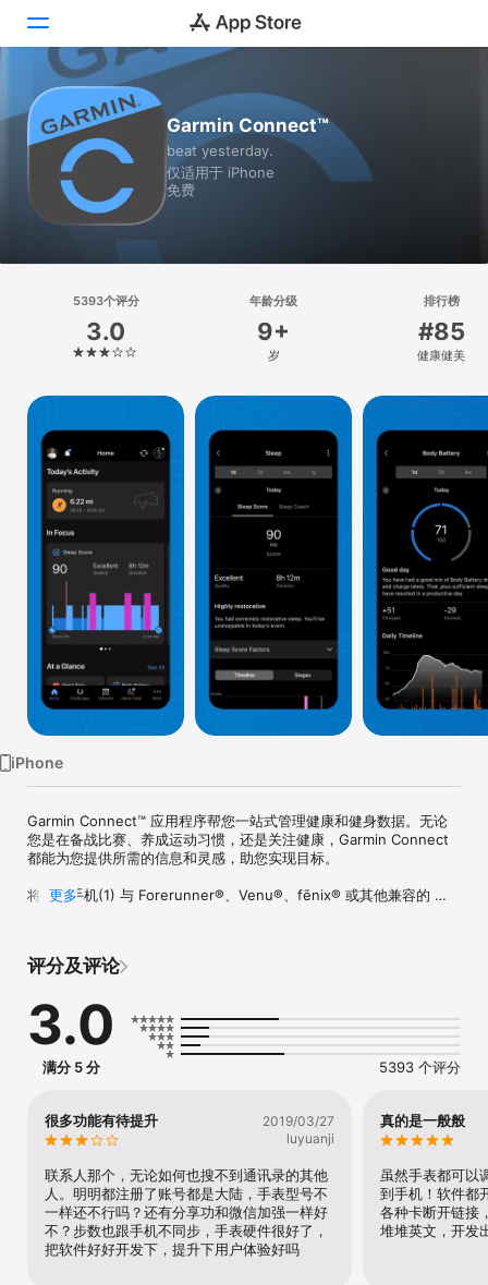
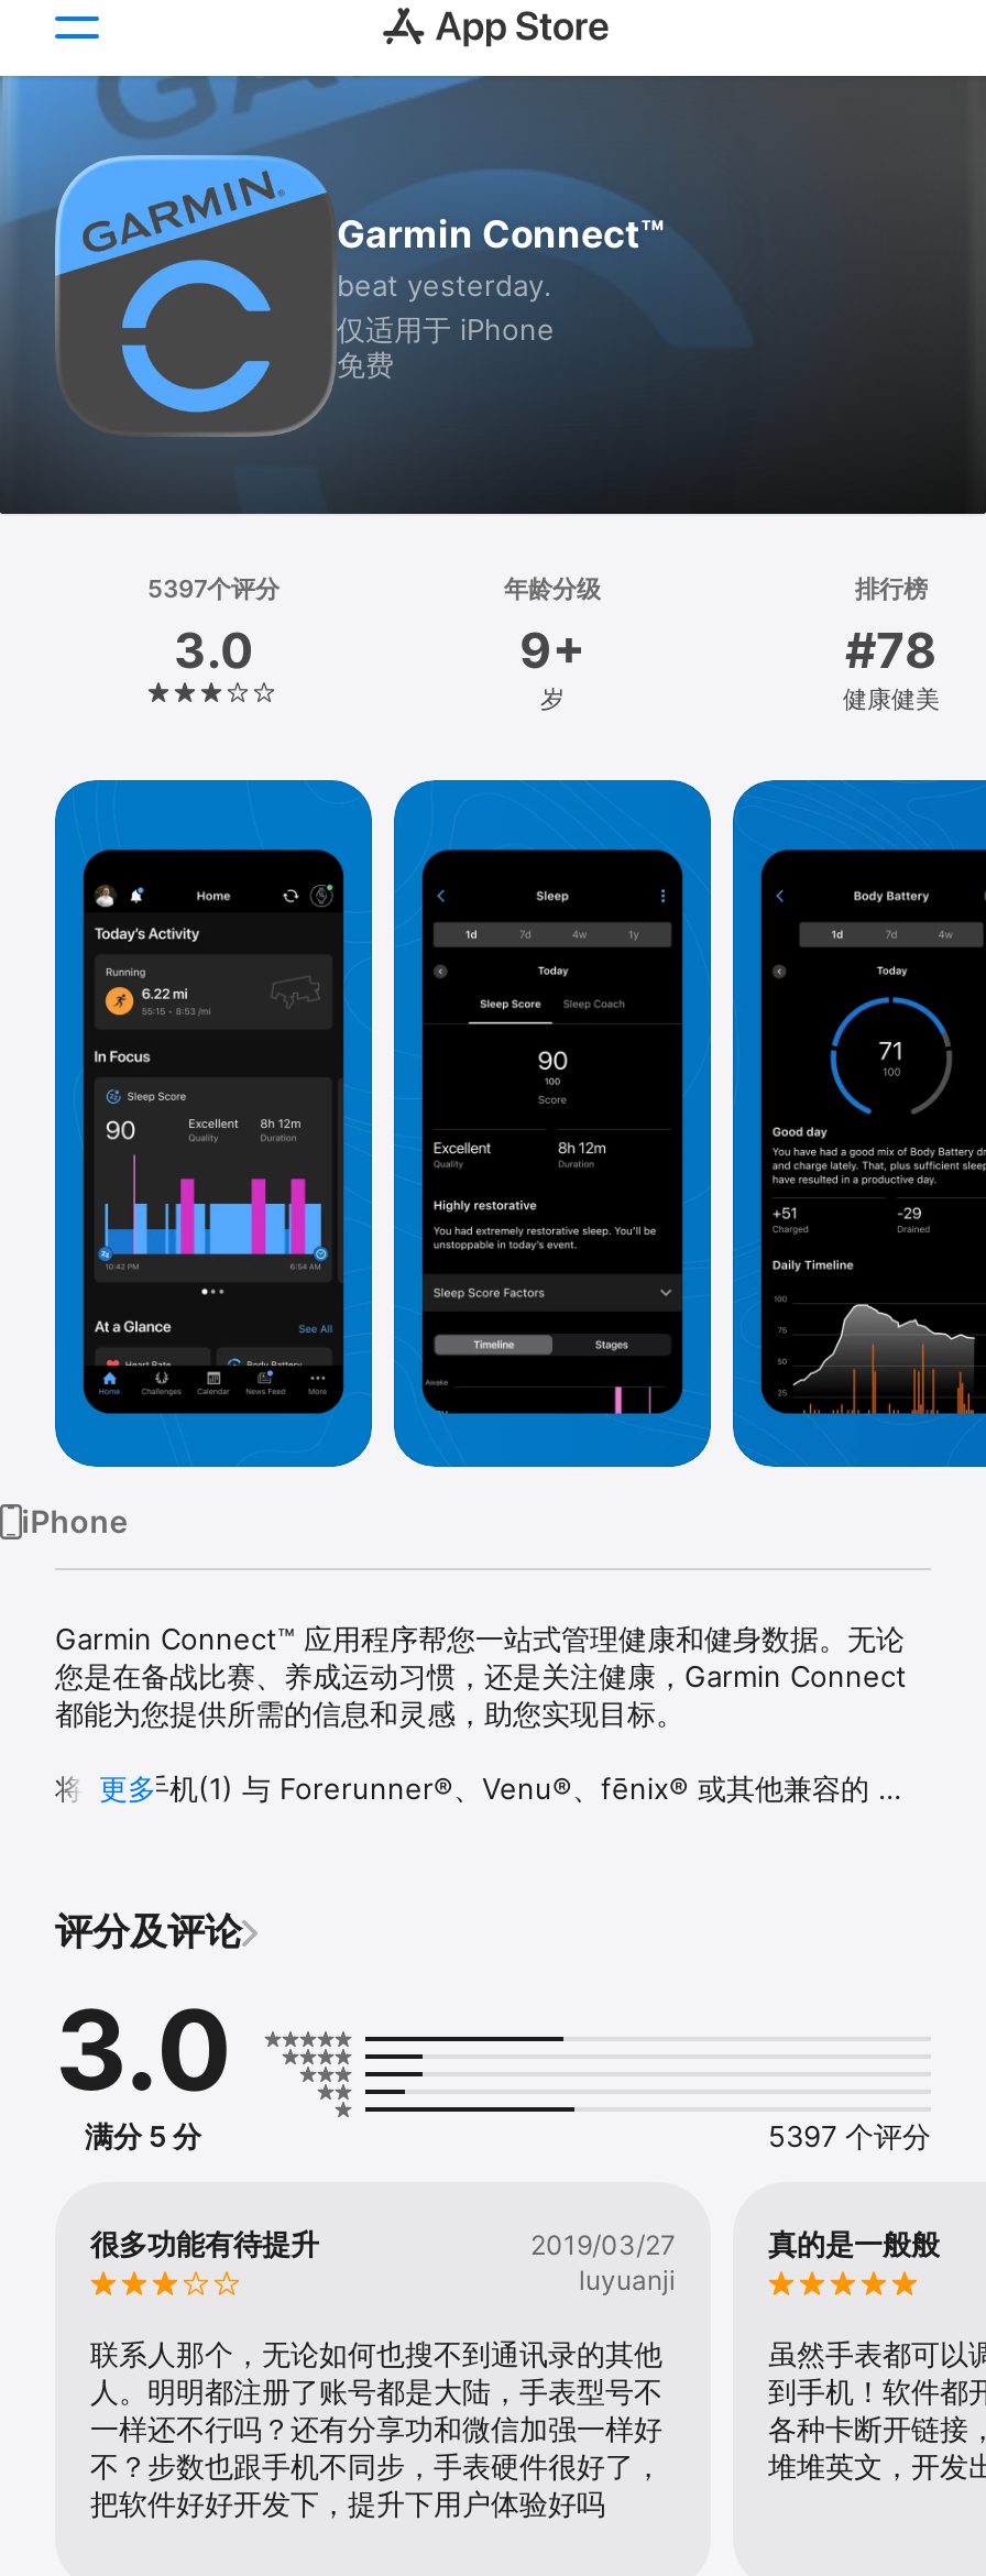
[72,293,139,308] 5393个评分 -> [147,573,280,604] 5397个评分
[418,317,465,346] #85 -> [845,622,938,679] #78
[379,1058,461,1076] 5393 个评分 -> [768,2118,931,2154] 5397 个评分

